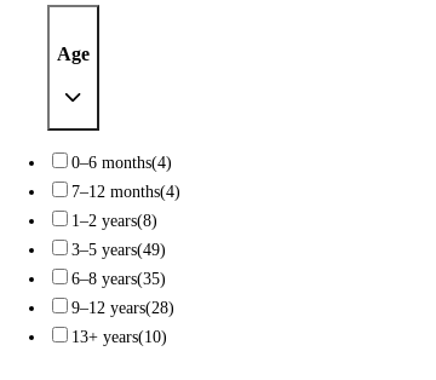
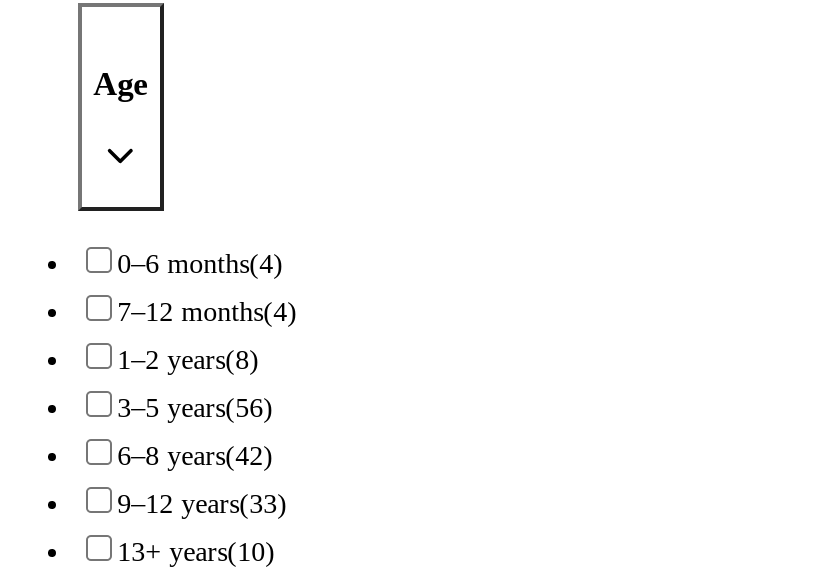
[71,240,166,259] 3–5 years(49) -> [117,392,273,424] 3–5 years(56)
[71,269,166,288] 6–8 years(35) -> [117,440,273,472] 6–8 years(42)
[71,298,174,317] 9–12 years(28) -> [117,488,287,520] 9–12 years(33)

